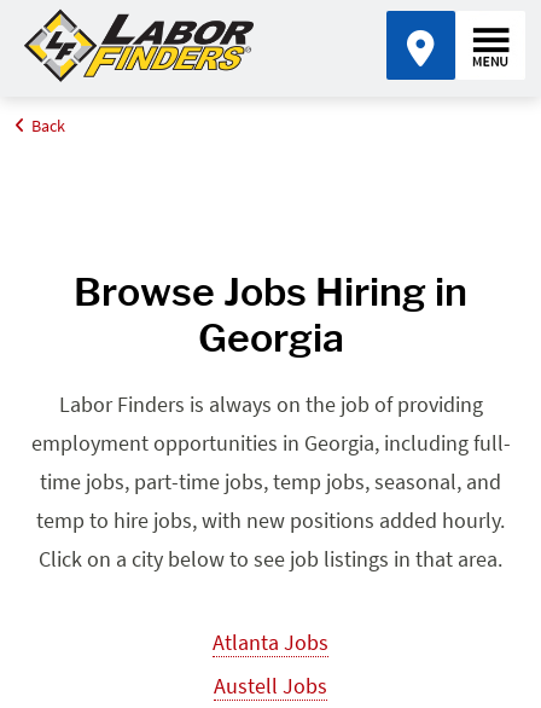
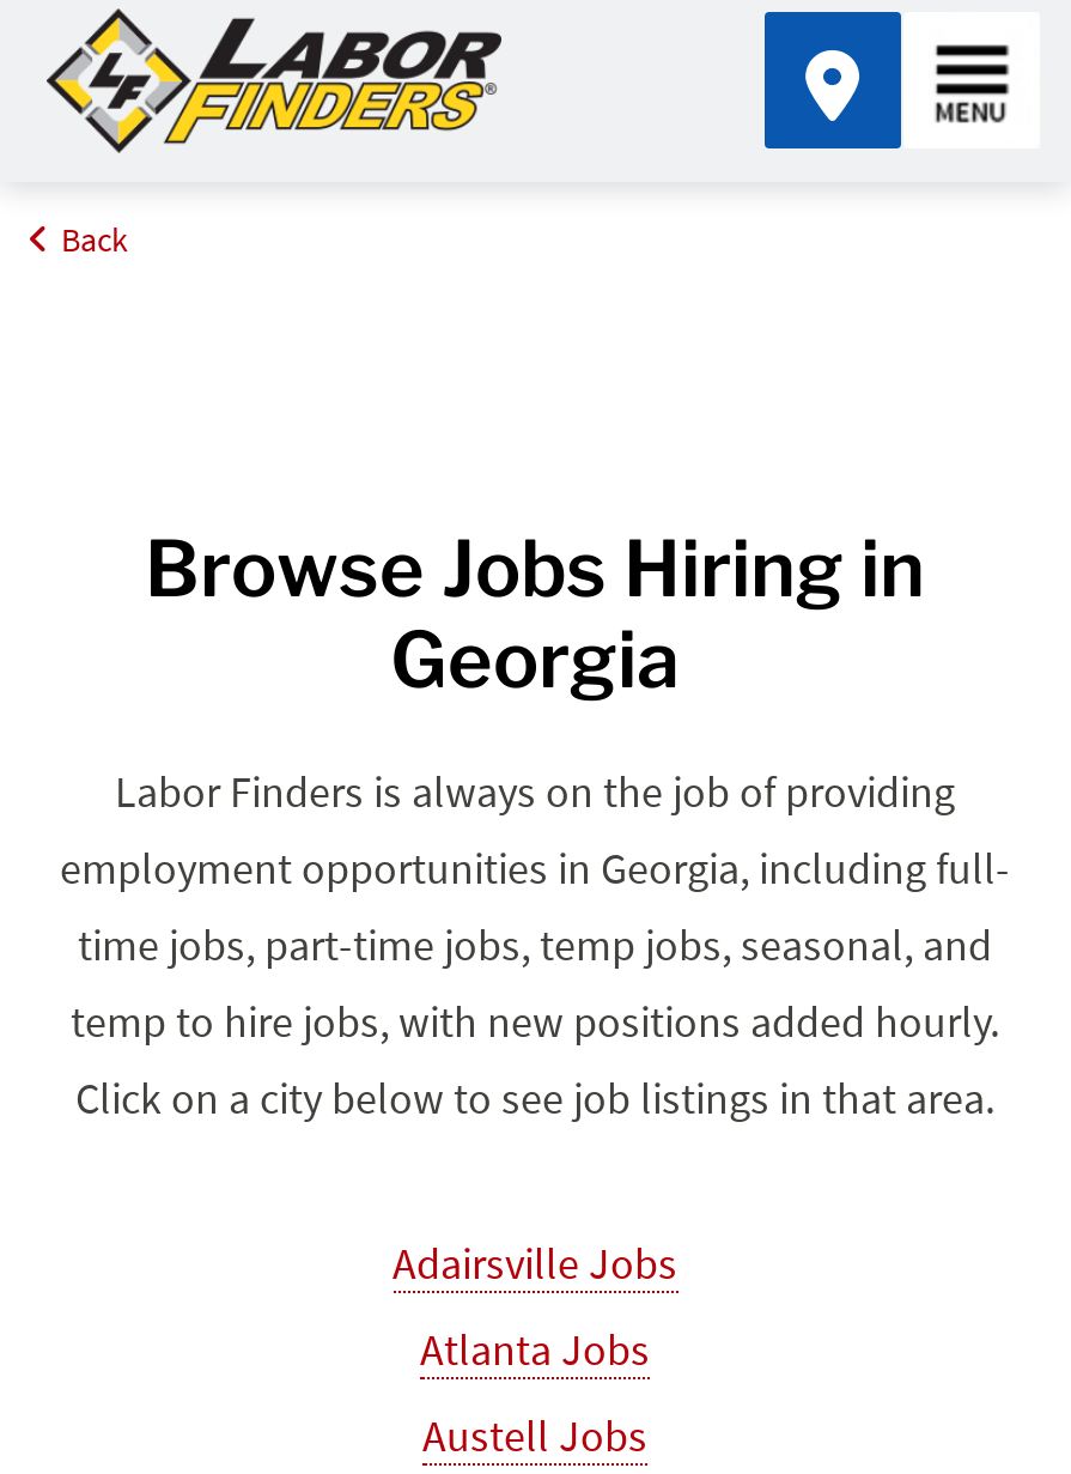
none -> [393,1236,677,1291] Adairsville Jobs

